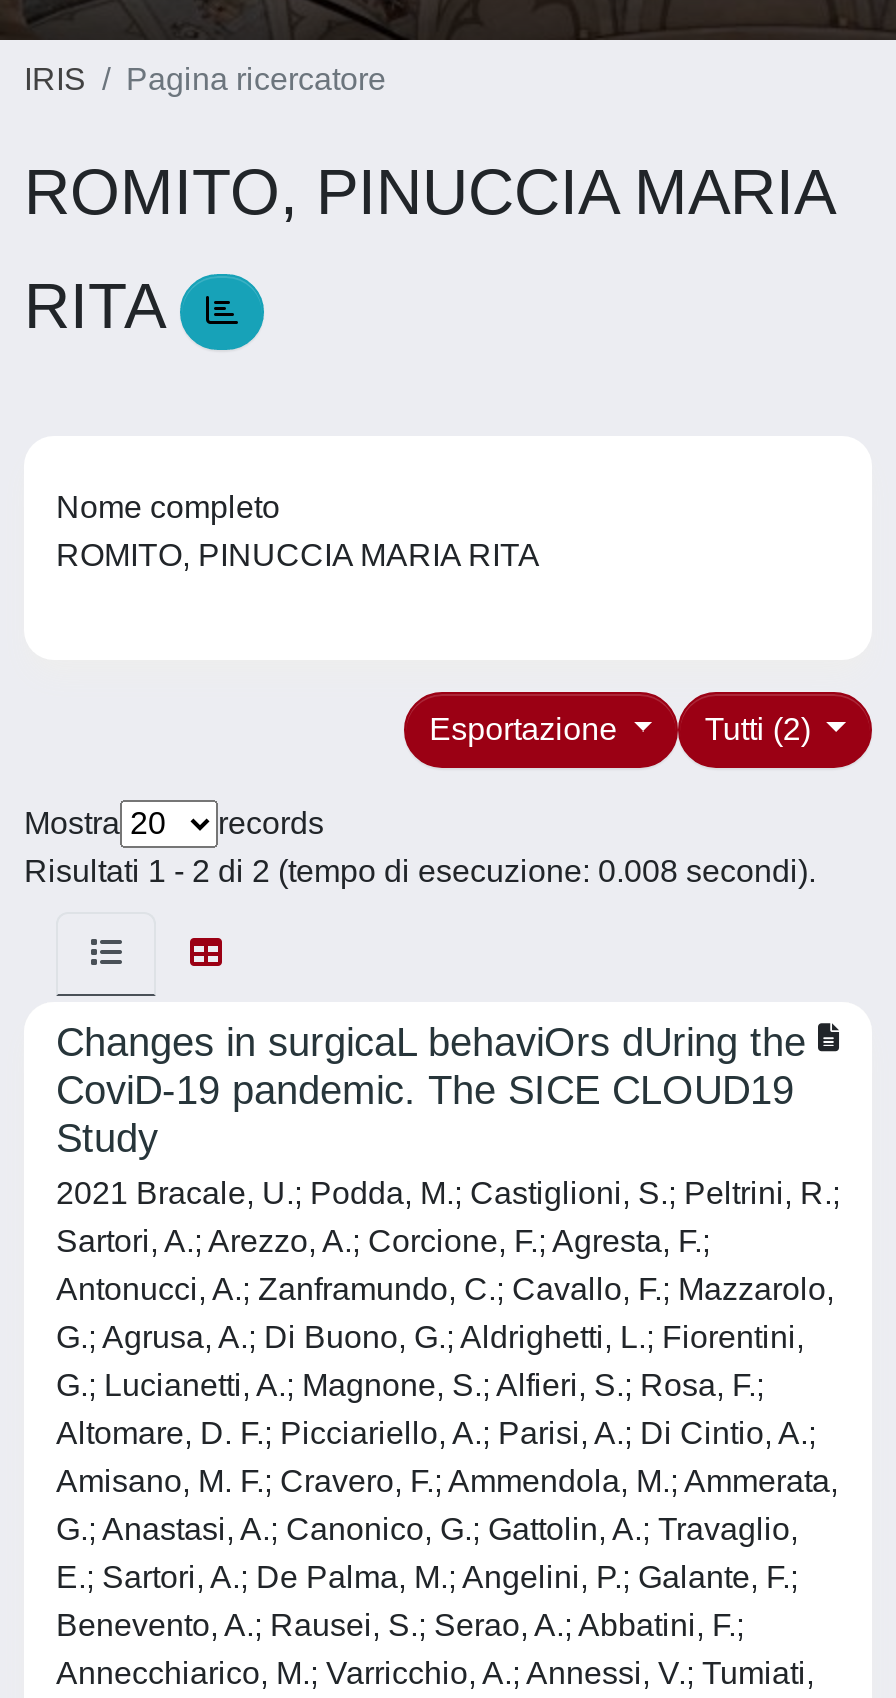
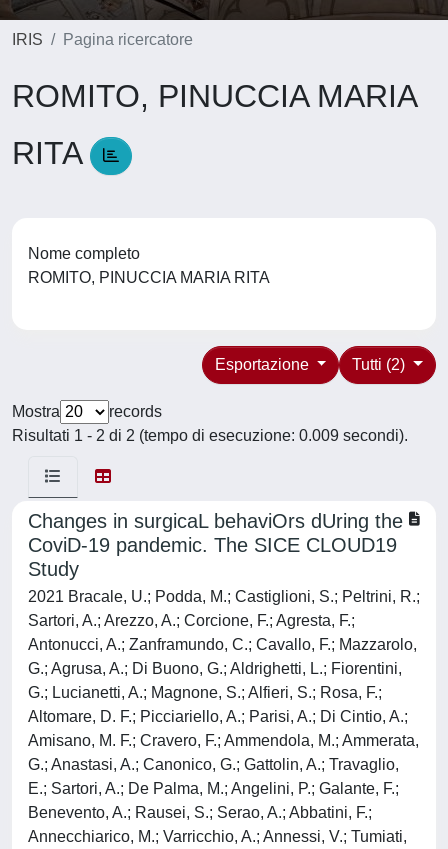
[24,854,816,888] Risultati 1 - 2 di 2 (tempo di esecuzione: 0.008 secondi). -> [12,427,408,444] Risultati 1 - 2 di 2 (tempo di esecuzione: 0.009 secondi).

